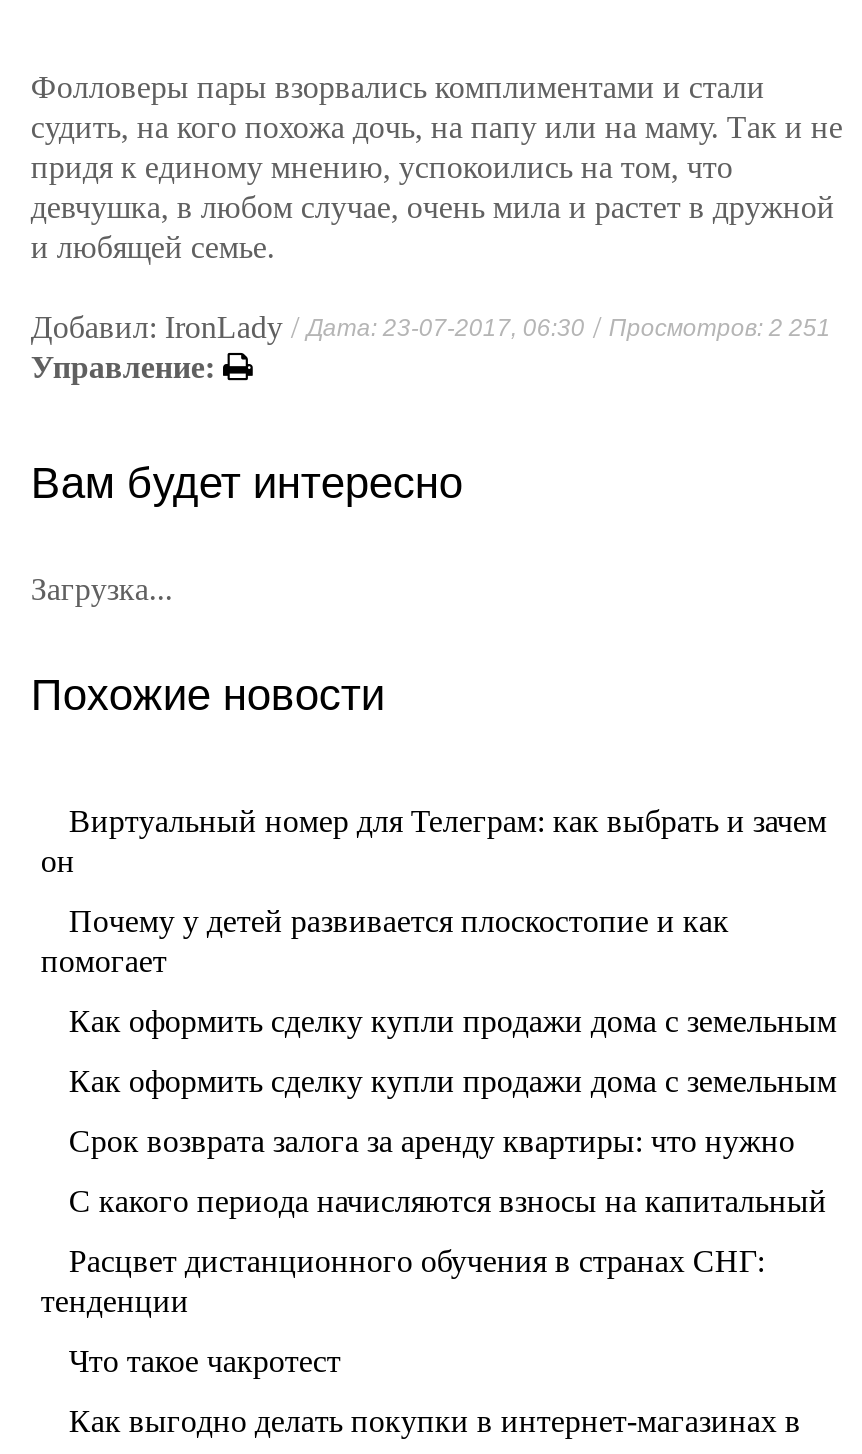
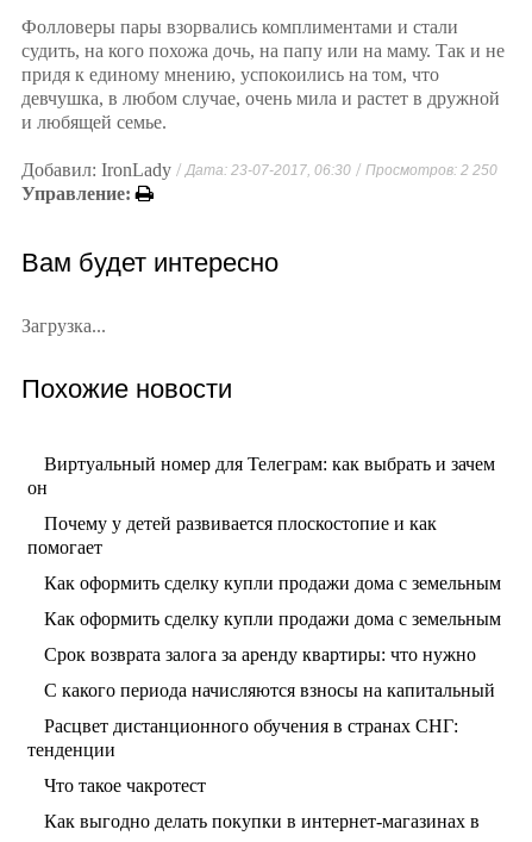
[31,310,831,344] Добавил: IronLady / Дата: 23-07-2017, 06:30 / Просмотров: 2 251 -> [21,159,497,180] Добавил: IronLady / Дата: 23-07-2017, 06:30 / Просмотров: 2 250

